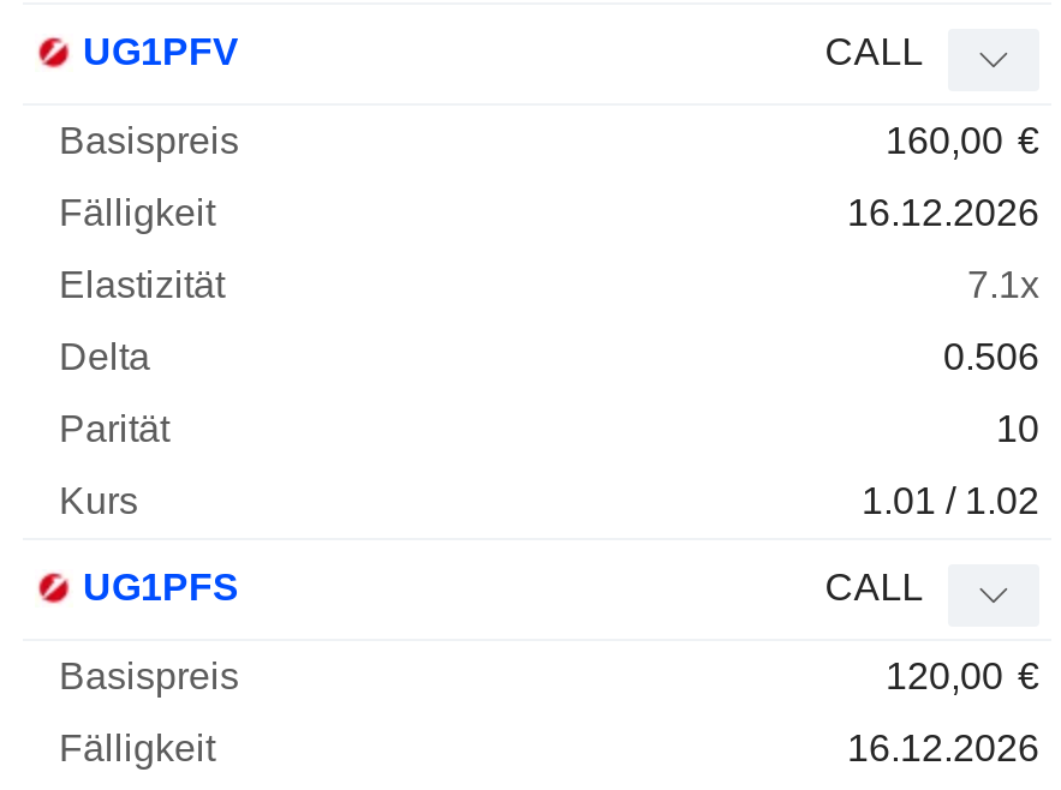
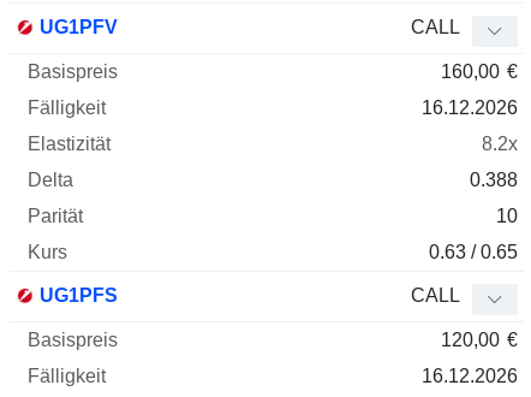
[967,265,1039,305] 7.1x -> [482,134,518,154] 8.2x
[943,337,1039,377] 0.506 -> [470,170,518,190] 0.388
[862,481,1039,522] 1.01 / 1.02 -> [429,242,518,263] 0.63 / 0.65

